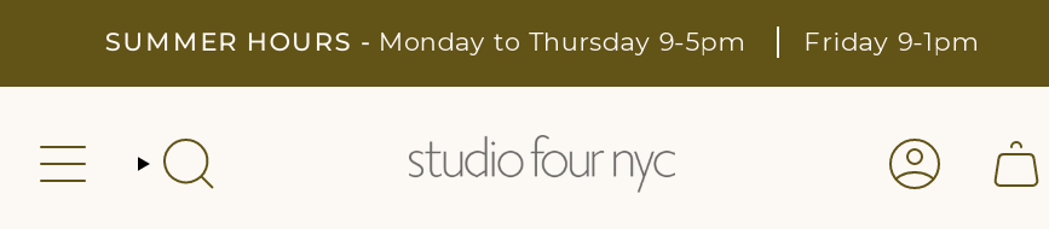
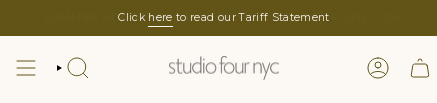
[105,27,979,58] SUMMER HOURS - Monday to Thursday 9-5pm | Friday 9-1pm -> [118,11,330,24] Click here to read our Tariff Statement

